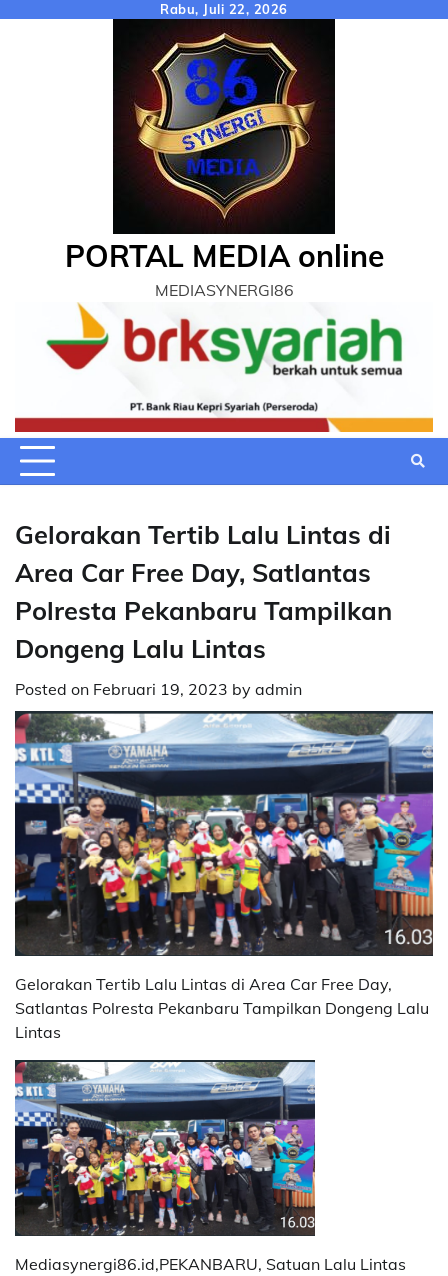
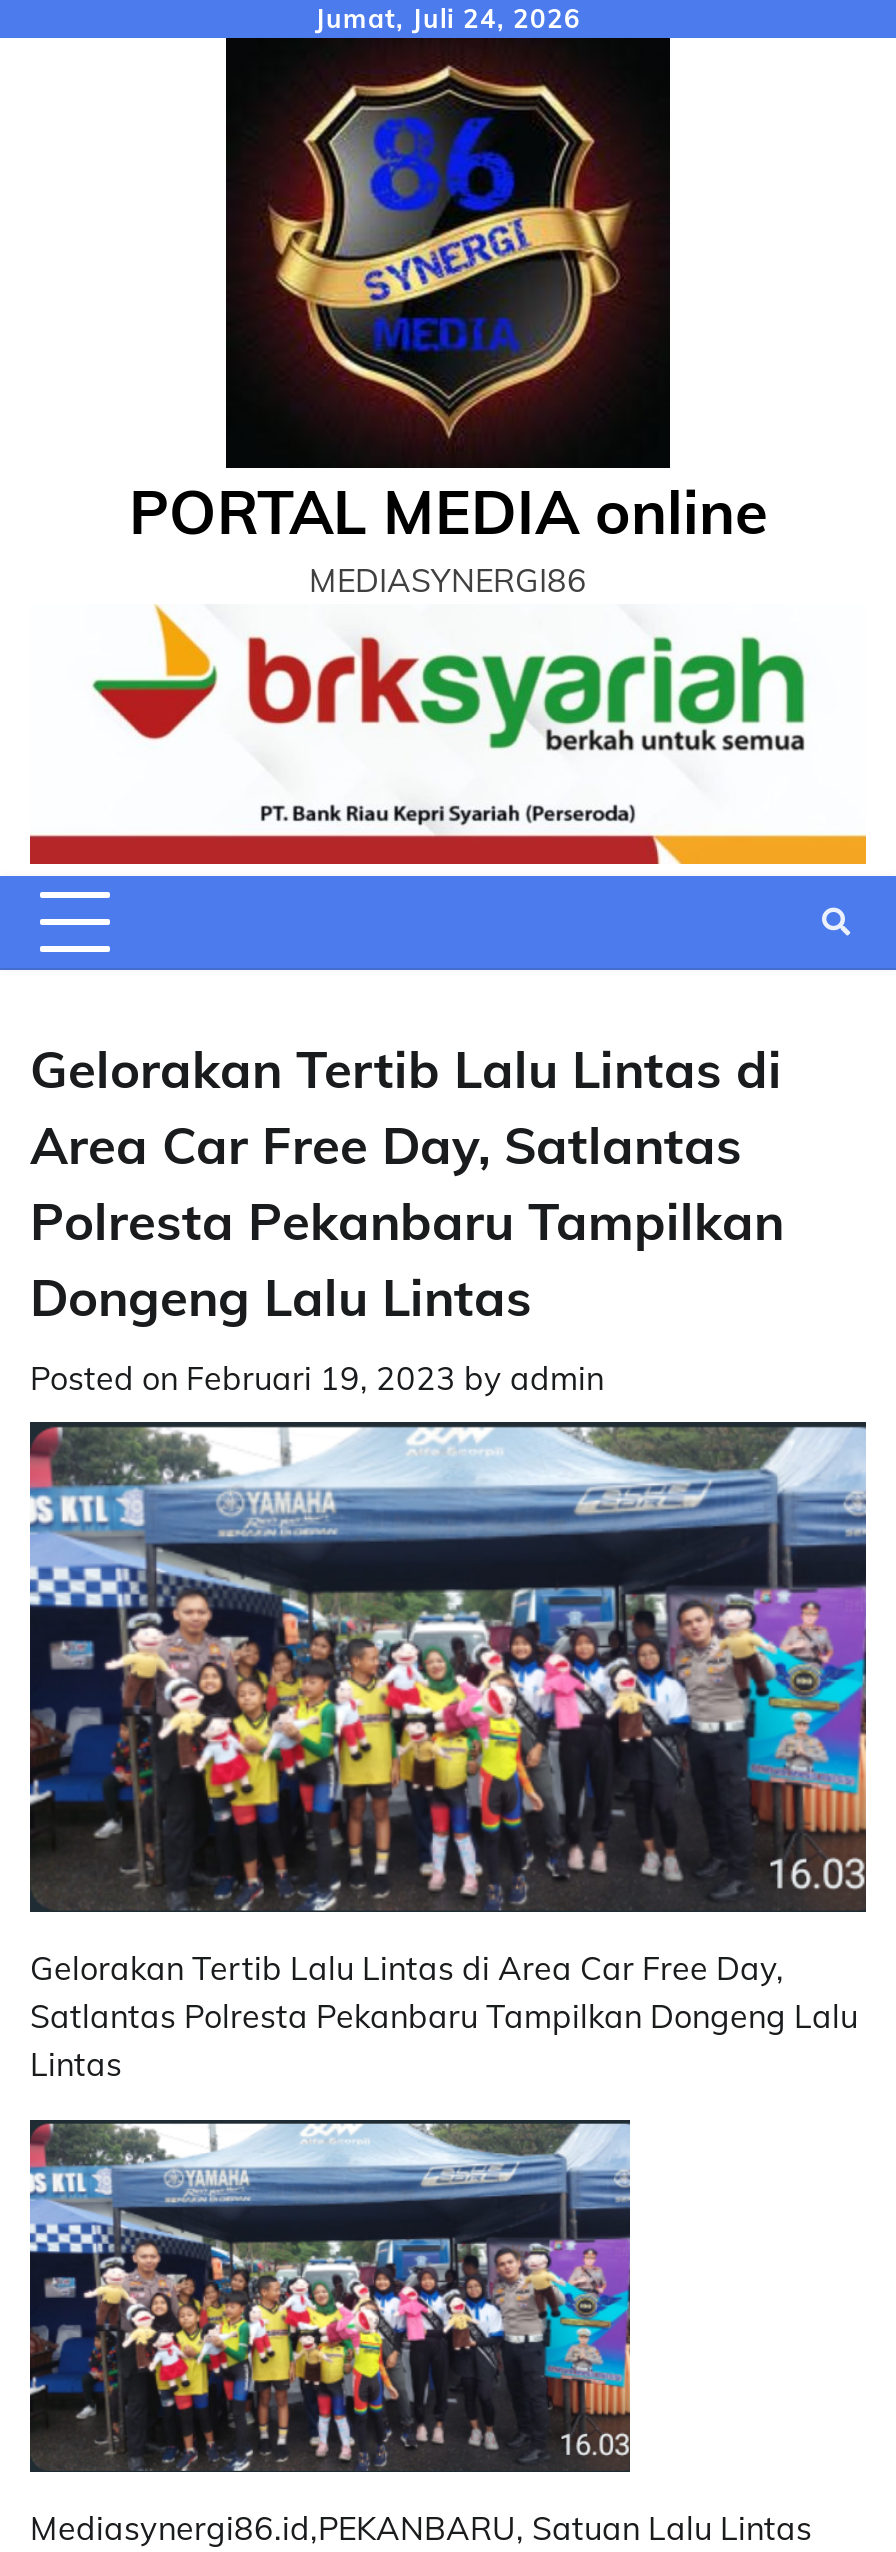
[160,1,288,17] Rabu, Juli 22, 2026 -> [315,2,581,34] Jumat, Juli 24, 2026

